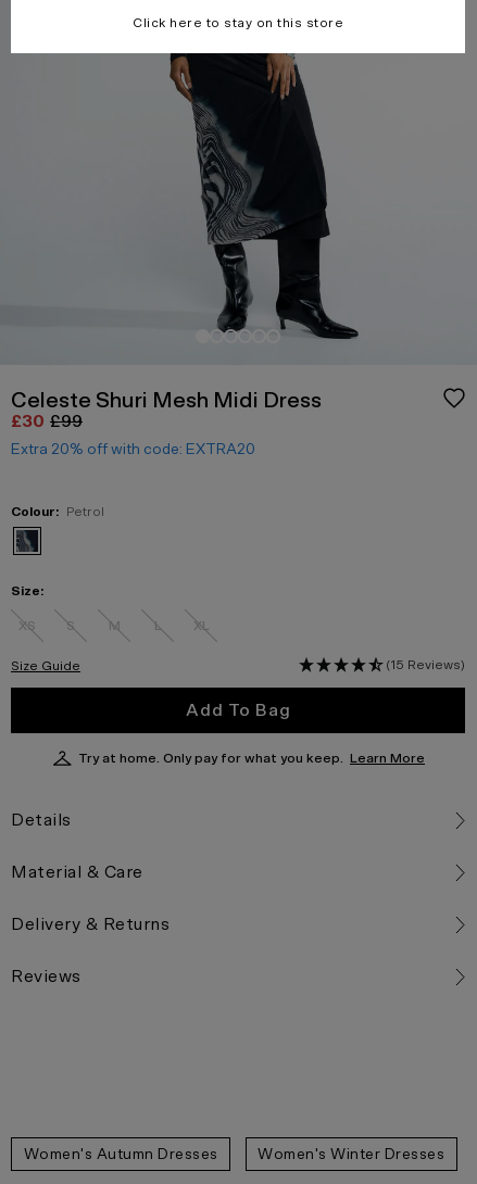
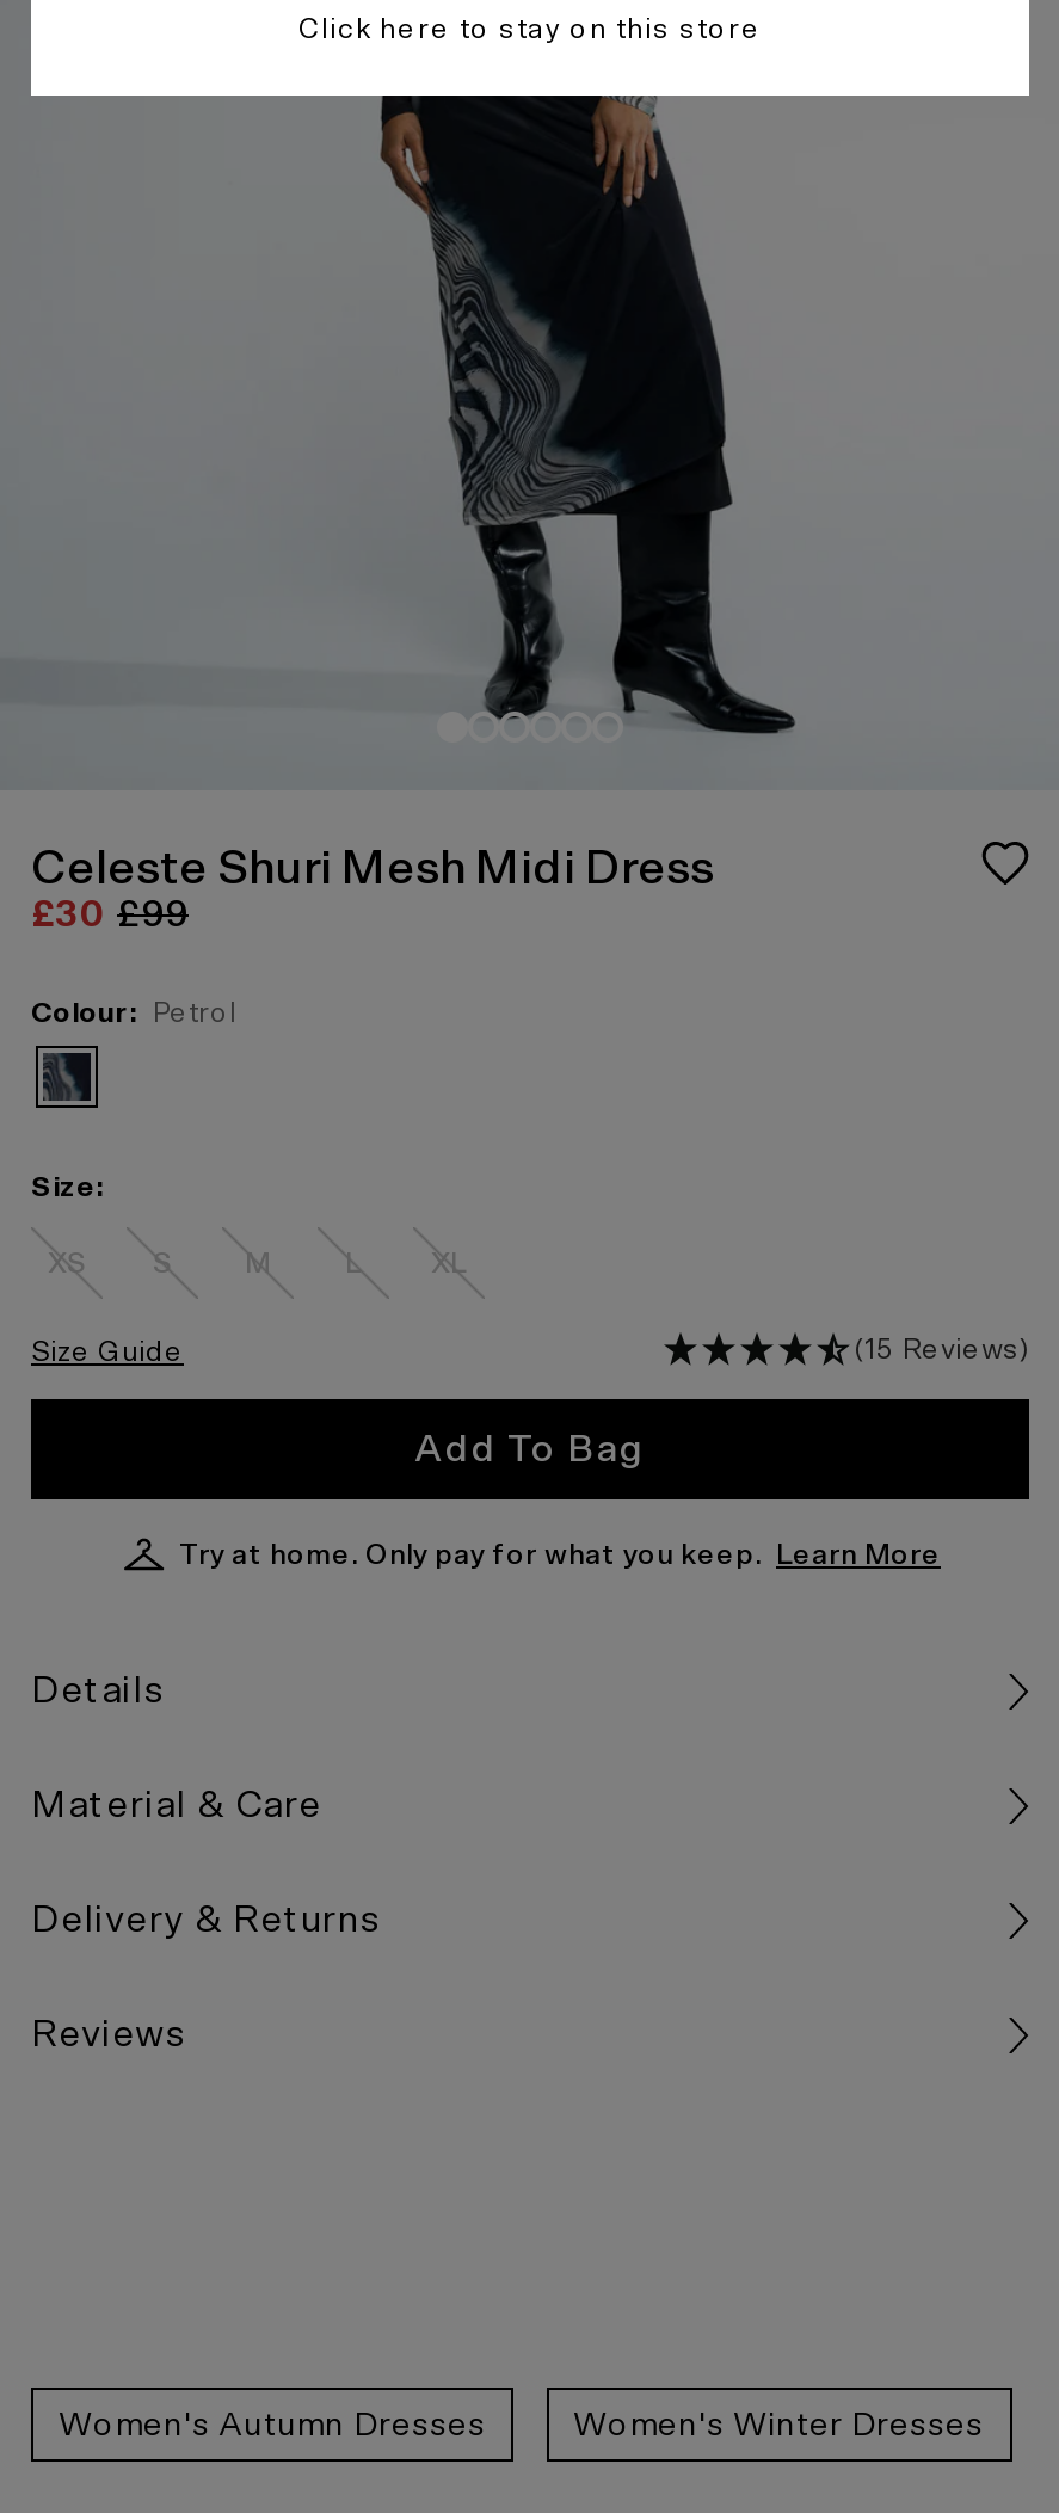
[11,440,255,458] Extra 20% off with code: EXTRA20 -> none

